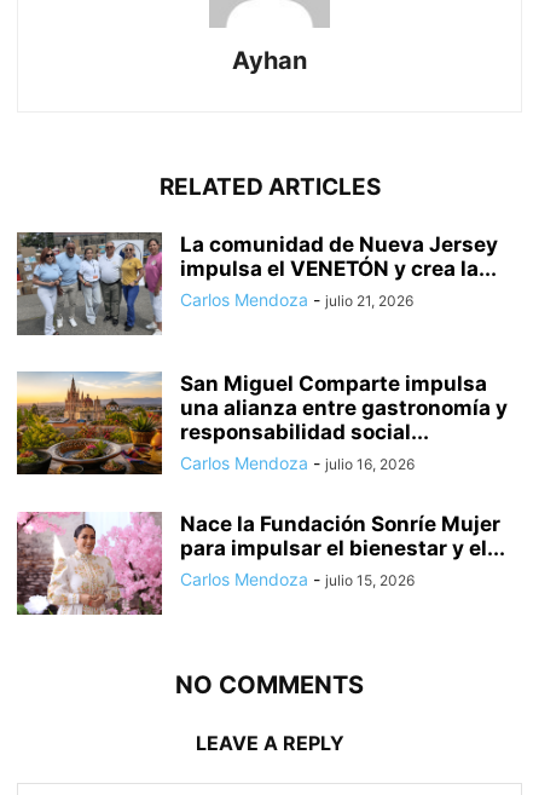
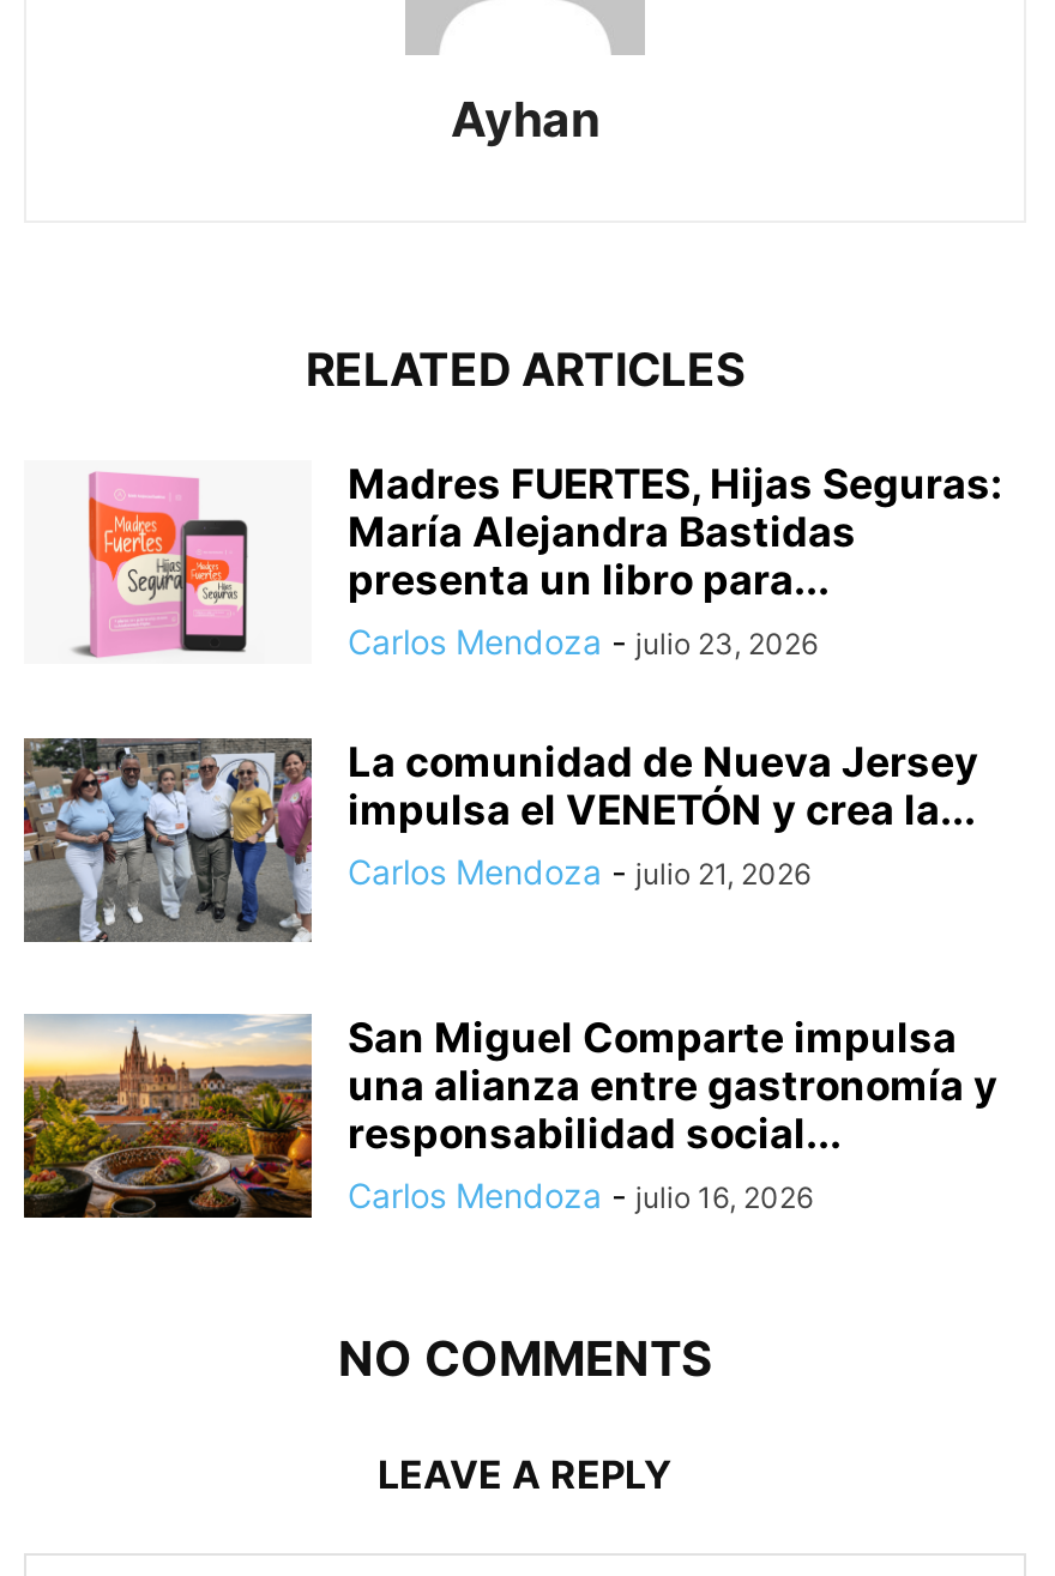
none -> [72,470,249,659] [image]
none -> [348,461,1002,662] Madres FUERTES, Hijas Seguras: | María Alejandra Bastidas | presenta un libro para... | Carlos Mendoza - julio 23, 2026
moved [15,230,508,473] -> [19,733,997,1216]: [image] | La comunidad de Nueva Jersey | impulsa el VENETÓN y crea la... | Carlos Mendoza - julio 21, 2026 | San Miguel Comparte impulsa | una alianza entre gastronomía y | responsabilidad social... | Carlos Mendoza - julio 16, 2026
[16,512,505,616] [image] | Nace la Fundación Sonríe Mujer | para impulsar el bienestar y el... | Carlos Mendoza - julio 15, 2026 -> none

